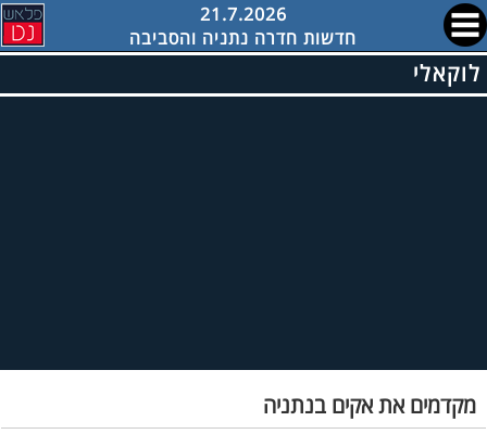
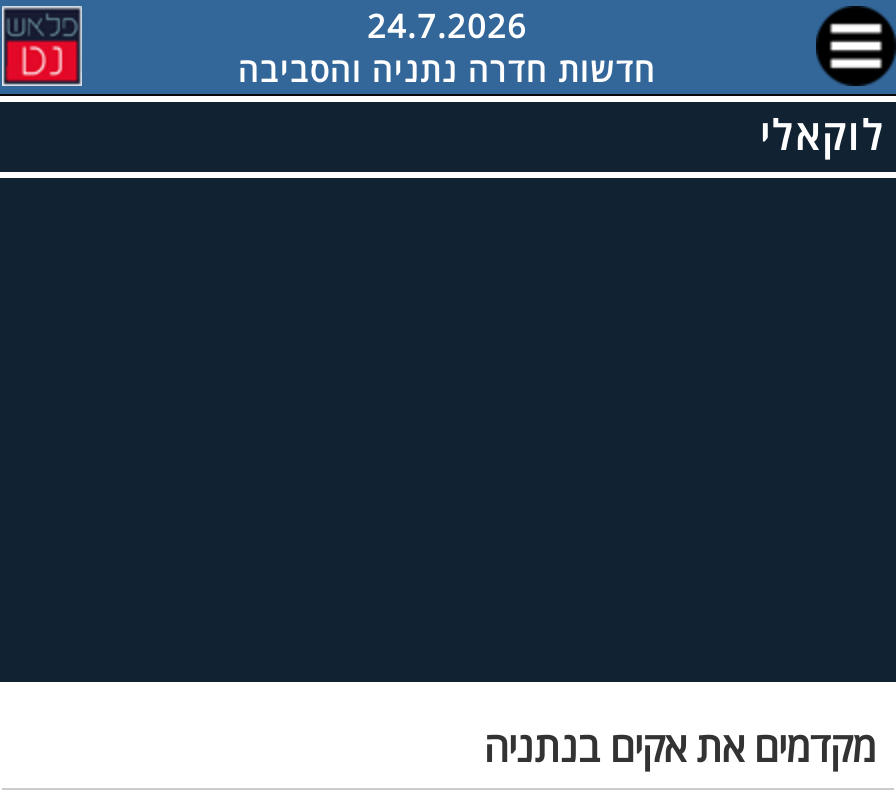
[199,4,286,26] 21.7.2026 -> [367,8,527,48] 24.7.2026

